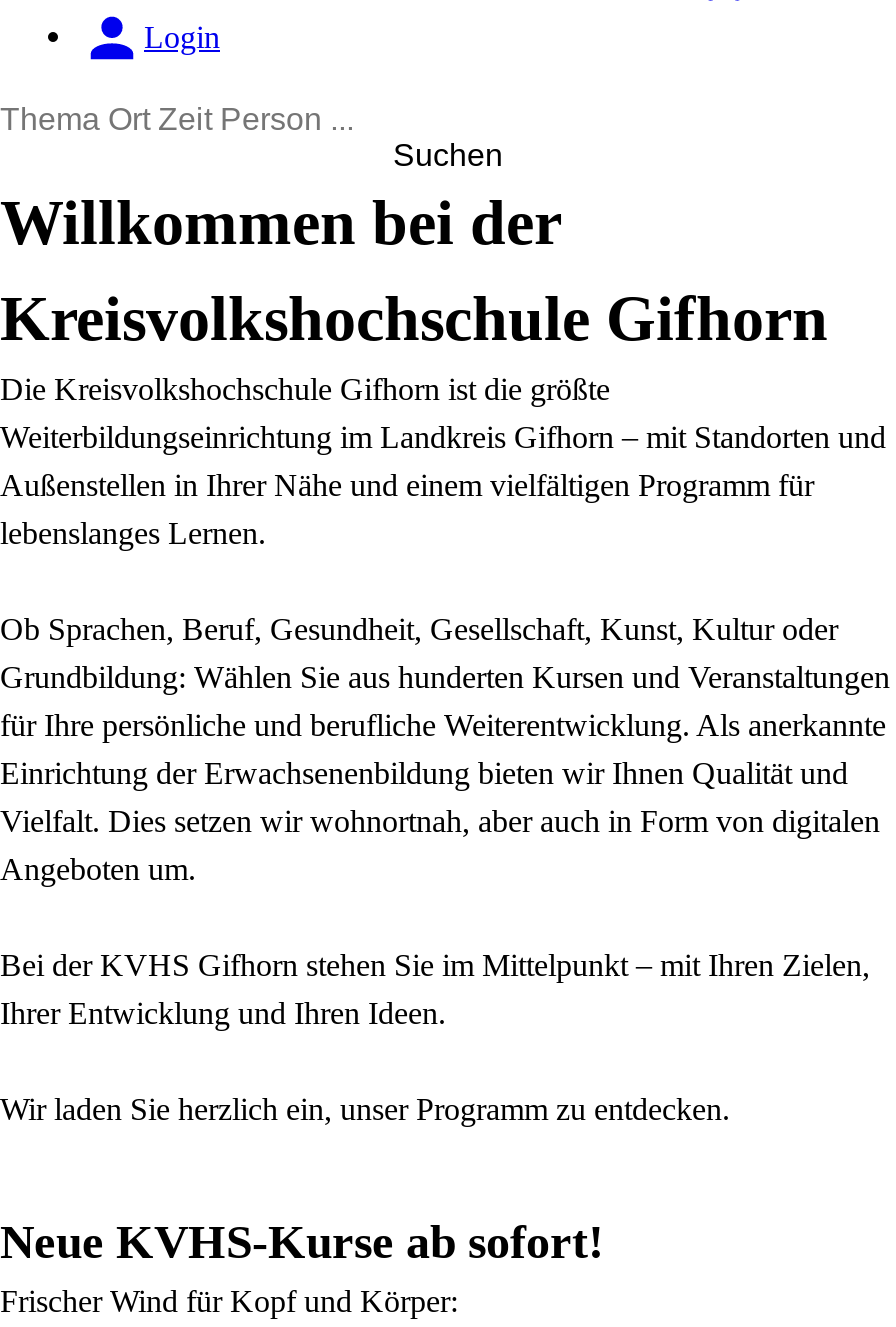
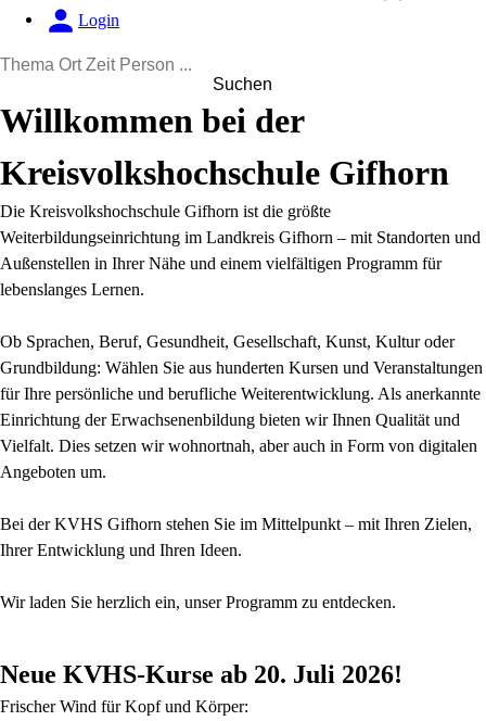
[0,1216,604,1268] Neue KVHS-Kurse ab sofort! -> [0,660,402,688] Neue KVHS-Kurse ab 20. Juli 2026!

